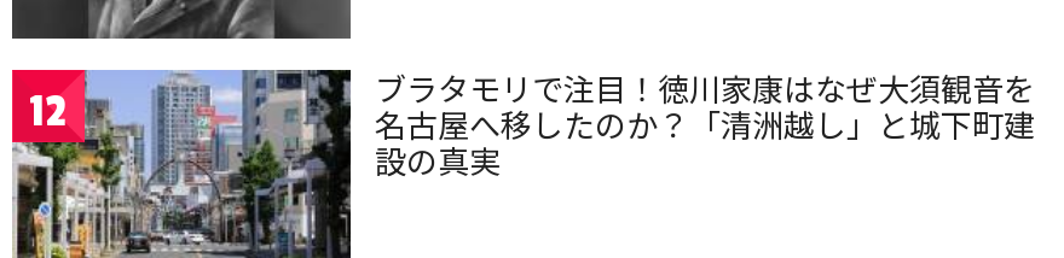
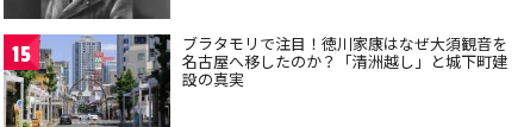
[29,85,68,138] 12 -> [12,42,31,68] 15

